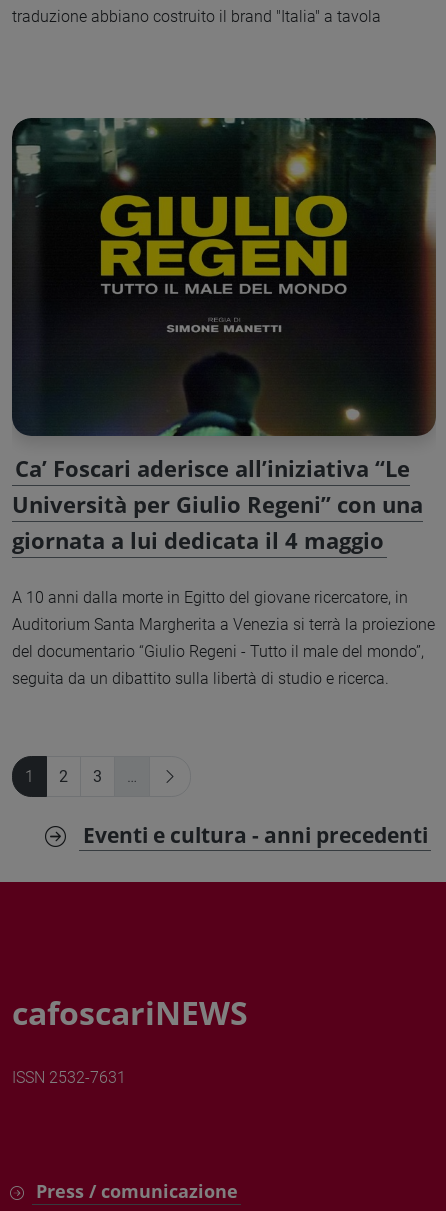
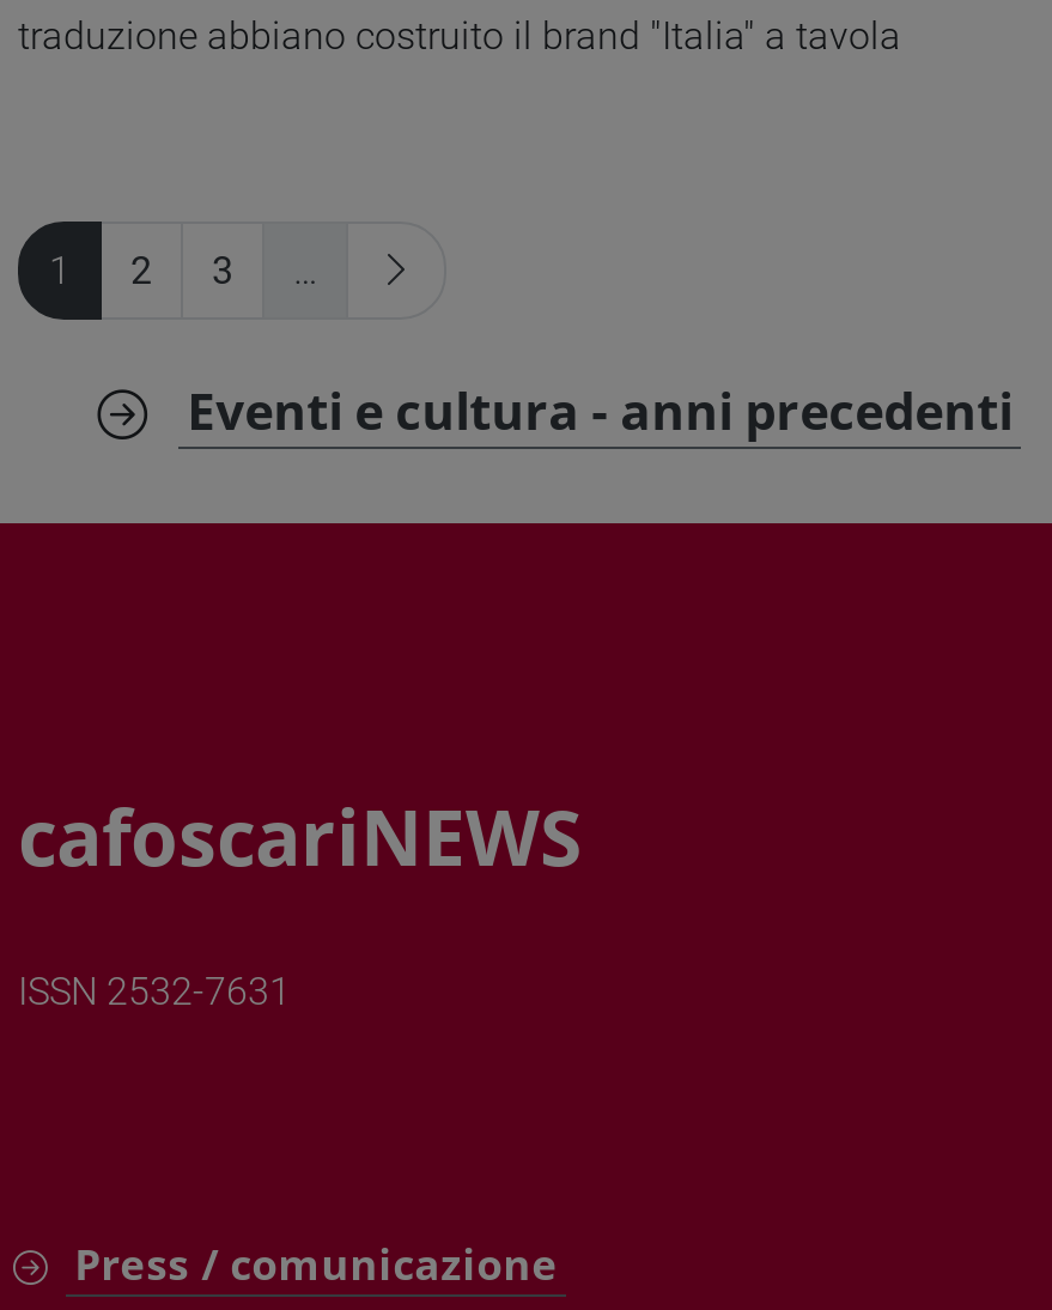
[11,117,437,688] [image] | Ca’ Foscari aderisce all’iniziativa “Le | Università per Giulio Regeni” con una | giornata a lui dedicata il 4 maggio | A 10 anni dalla morte in Egitto del giovane ricercatore, in | Auditorium Santa Margherita a Venezia si terrà la proiezione | del documentario “Giulio Regeni - Tutto il male del mondo”, | seguita da un dibattito sulla libertà di studio e ricerca. -> none

